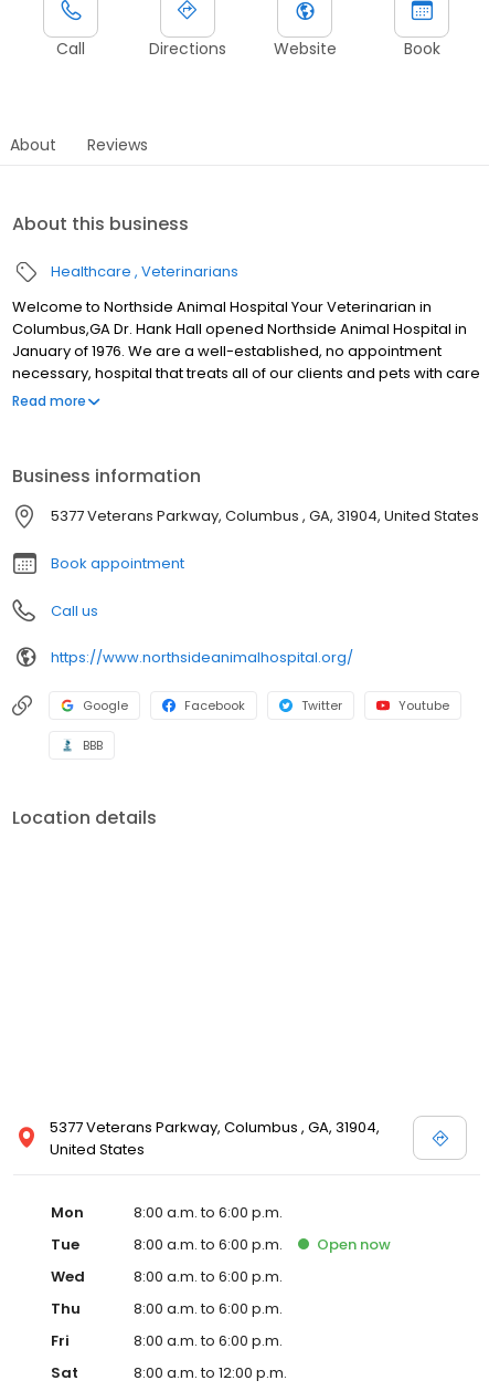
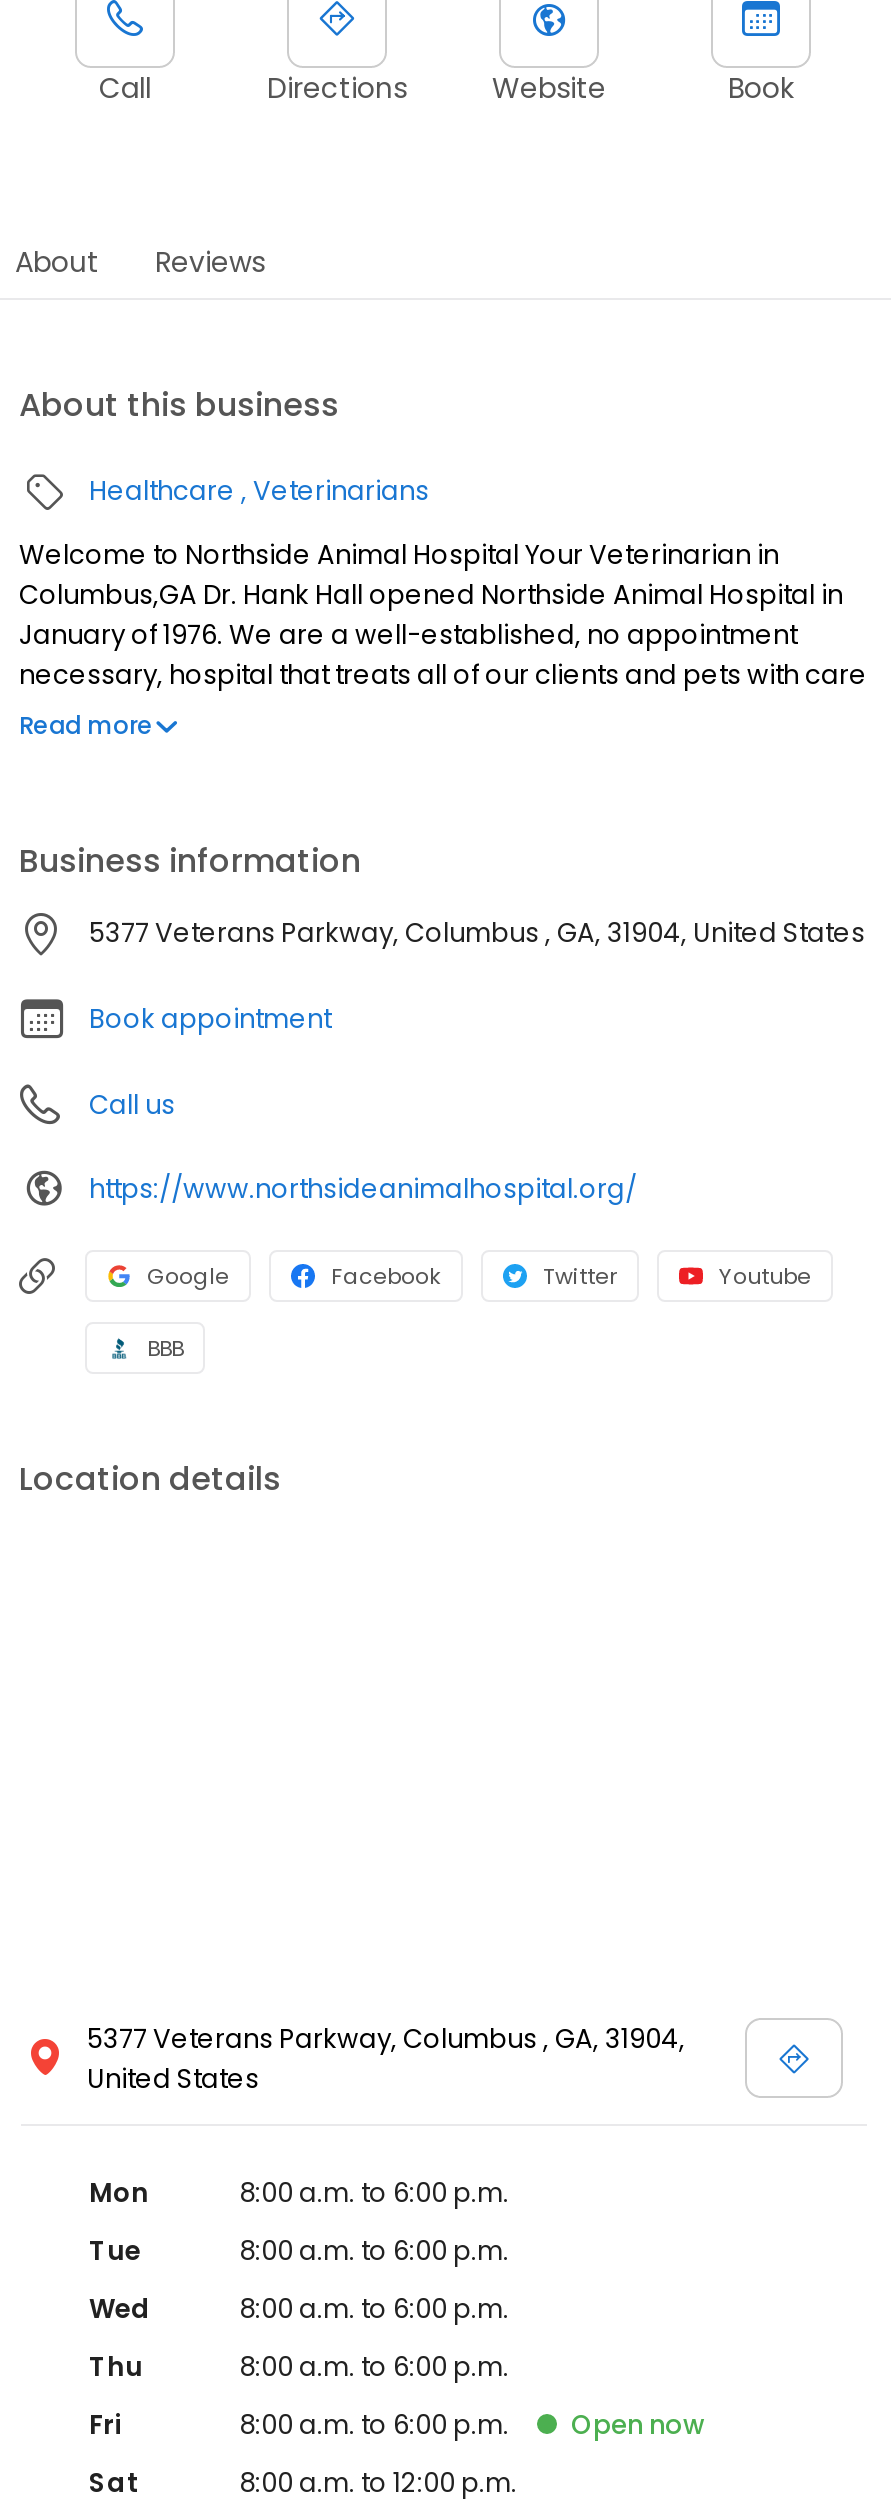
moved [317,1234,391,1255] -> [571,2407,705,2445]: Open now

